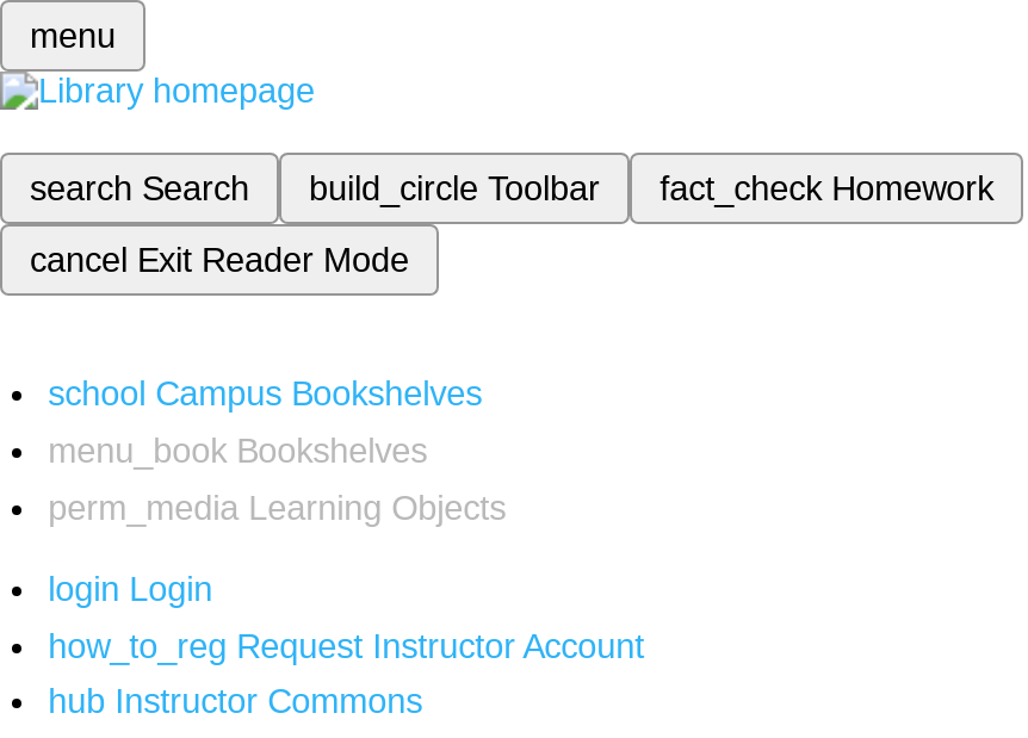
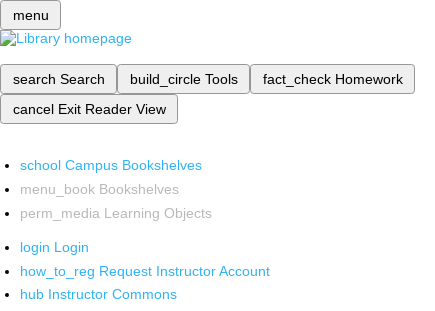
[309,169,600,207] build_circle Toolbar -> [129,71,237,87] build_circle Tools
[30,241,409,279] cancel Exit Reader Mode -> [12,101,165,117] cancel Exit Reader View

